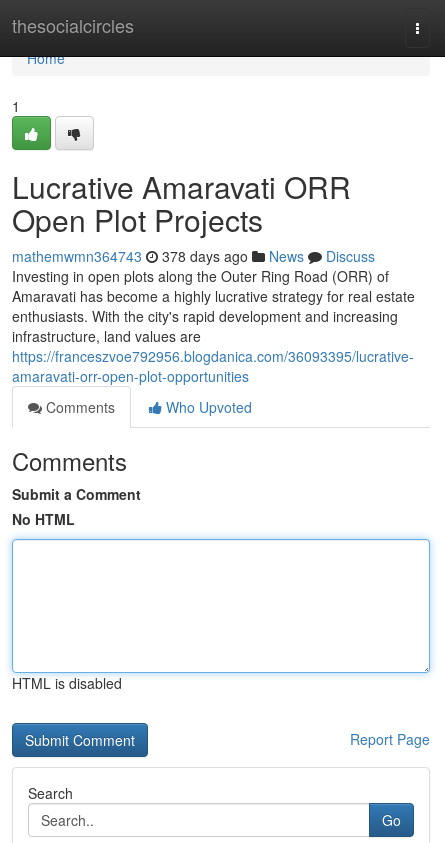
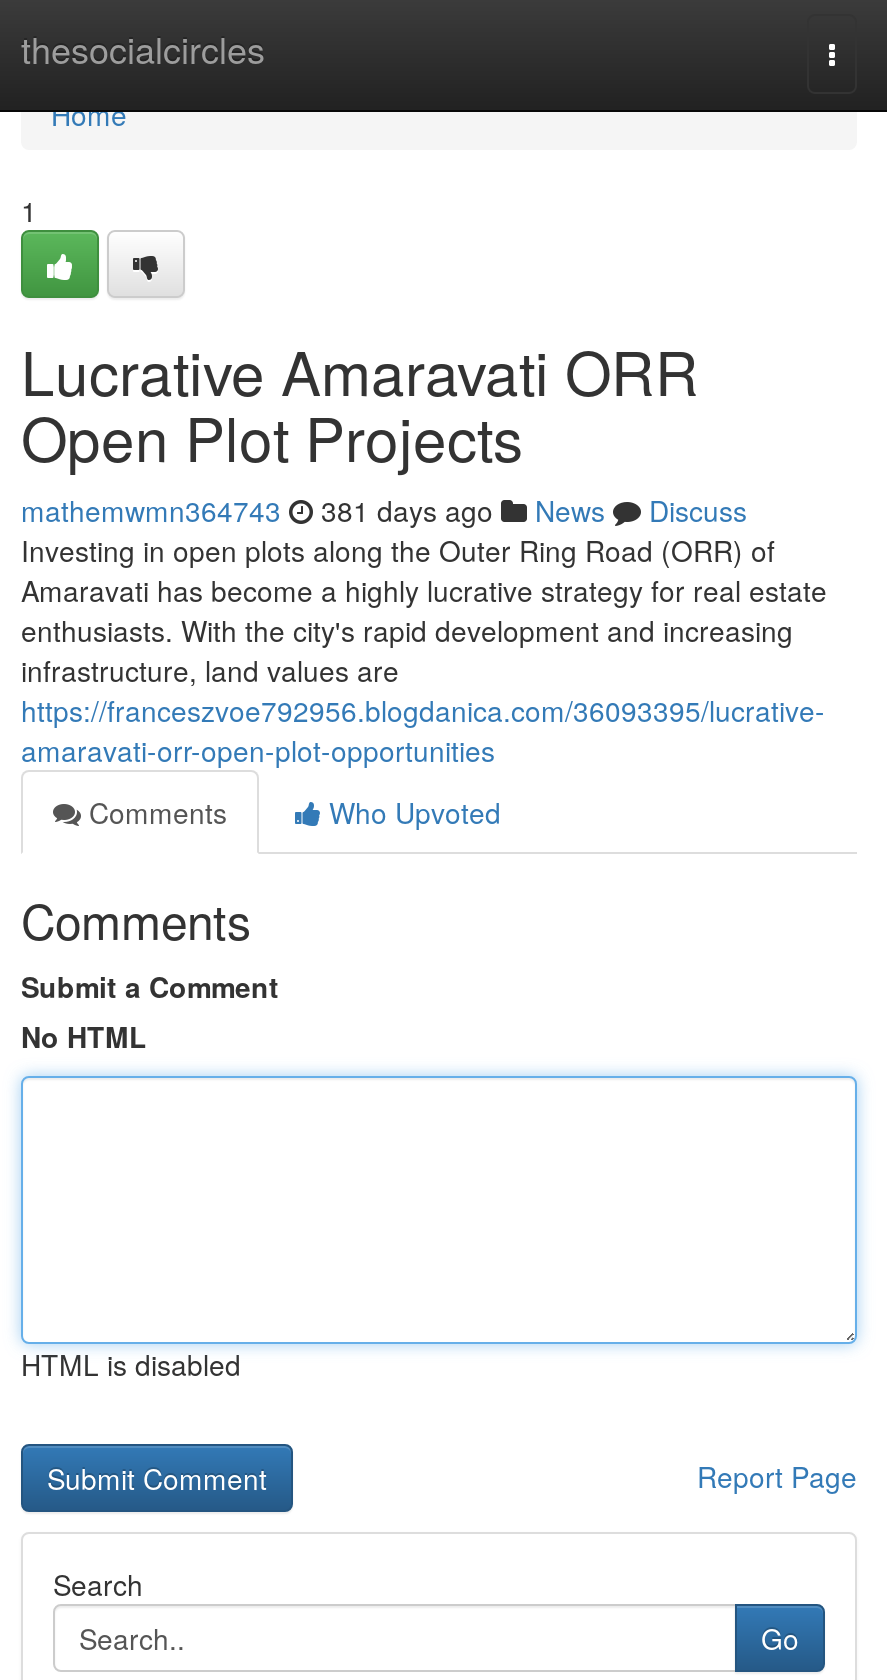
[12,246,375,266] mathemwmn364743 378 days ago News Discuss -> [21,490,747,530] mathemwmn364743 381 days ago News Discuss

